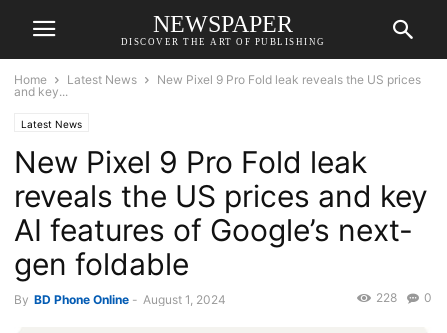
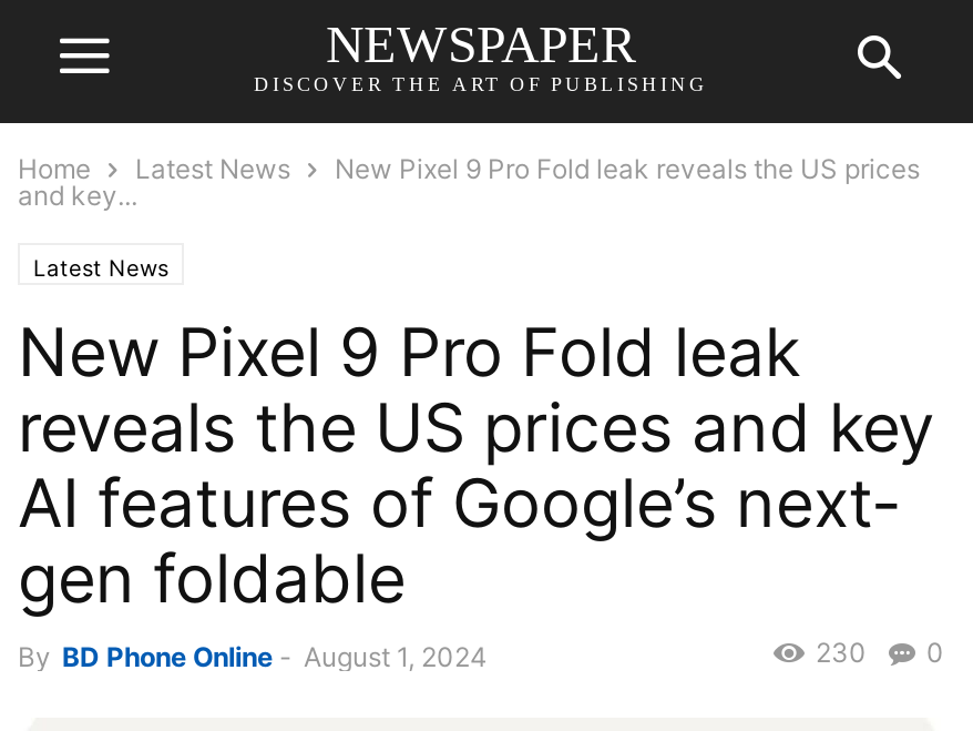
[376,290,432,305] 228 0 -> [816,636,944,669] 230 0

